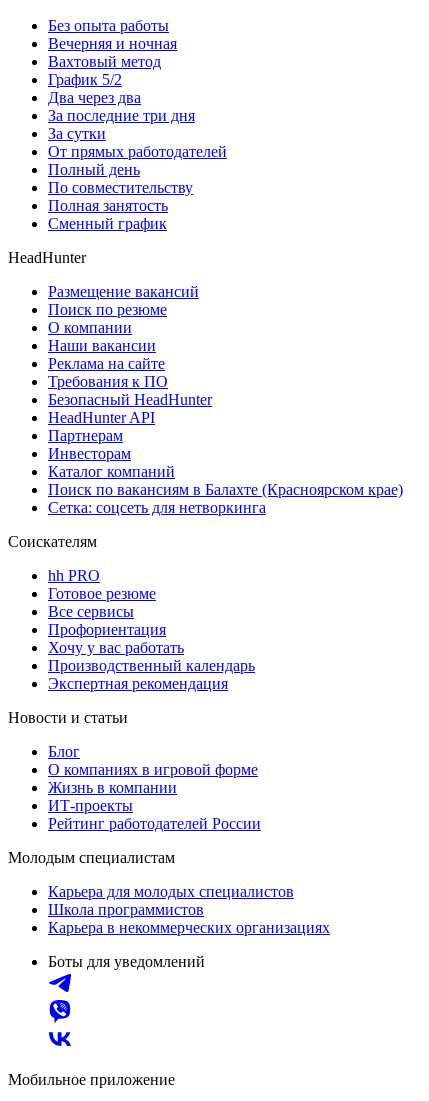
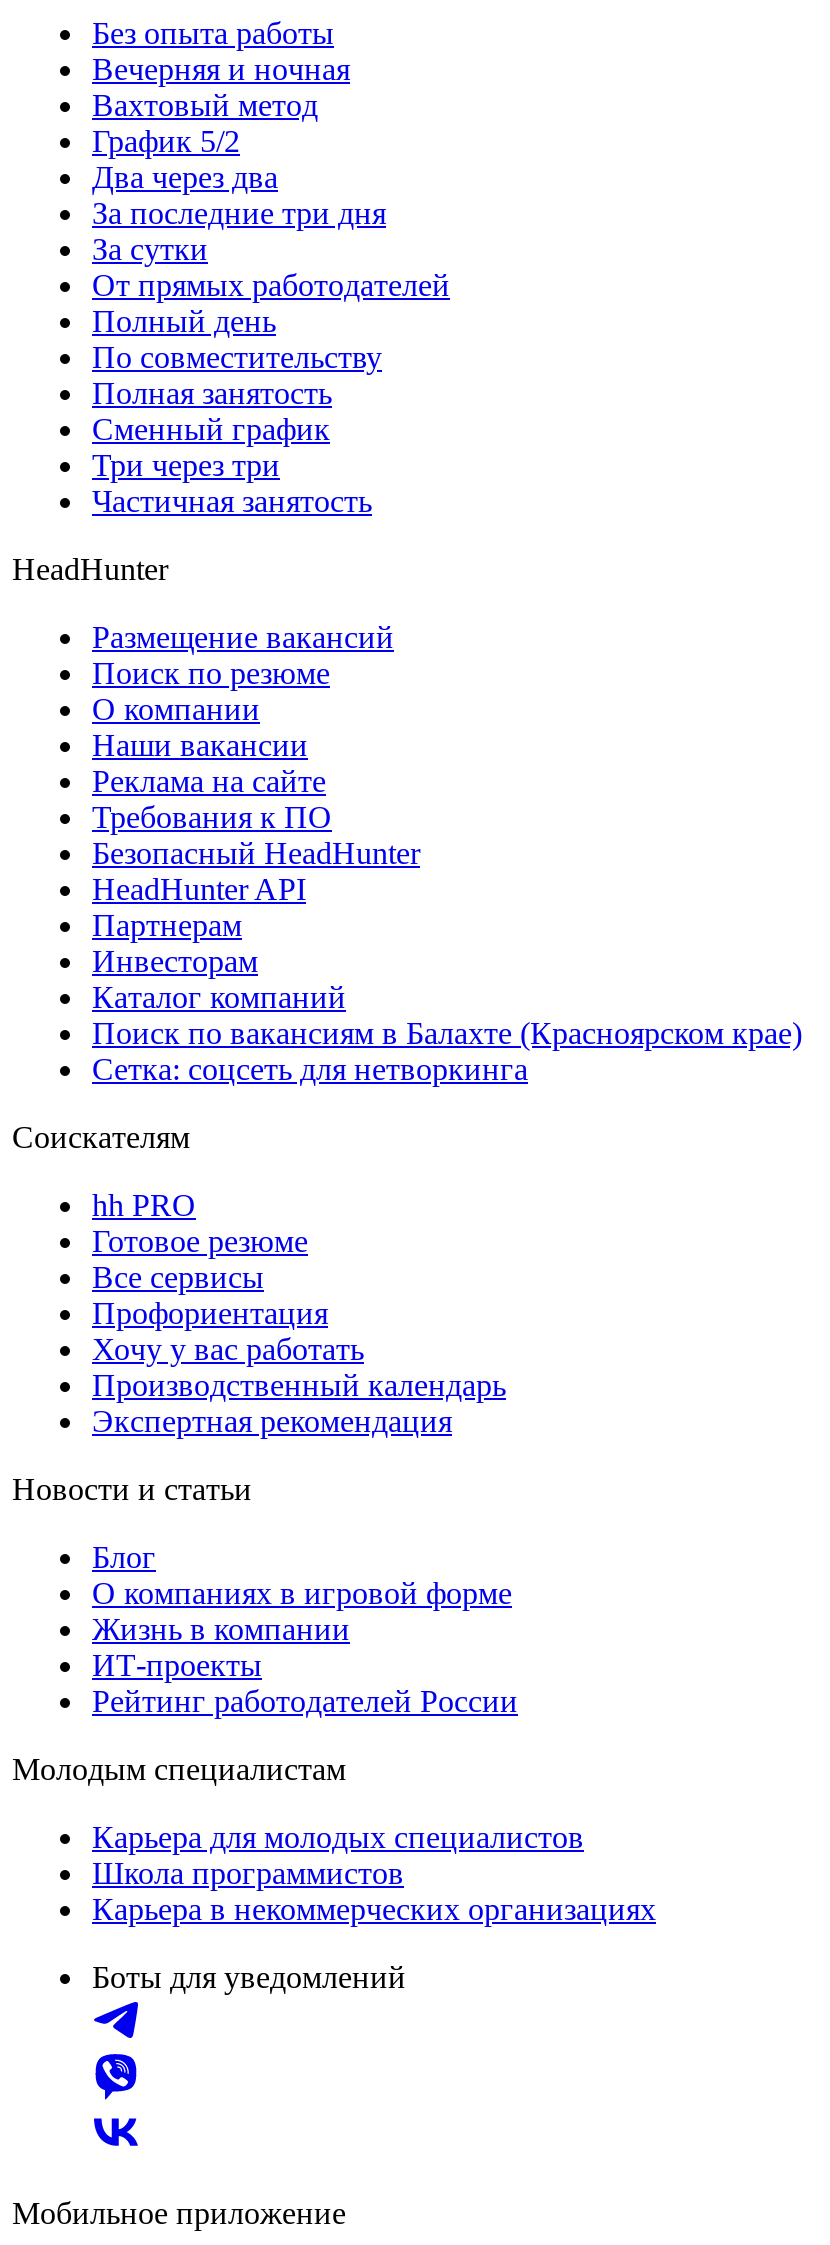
none -> [92,448,372,518] Три через три | Частичная занятость

